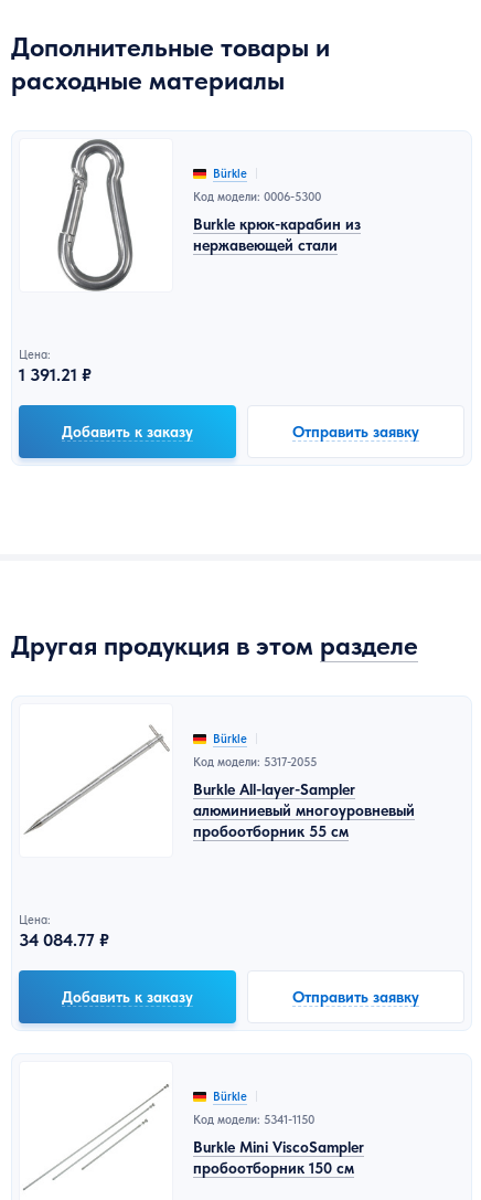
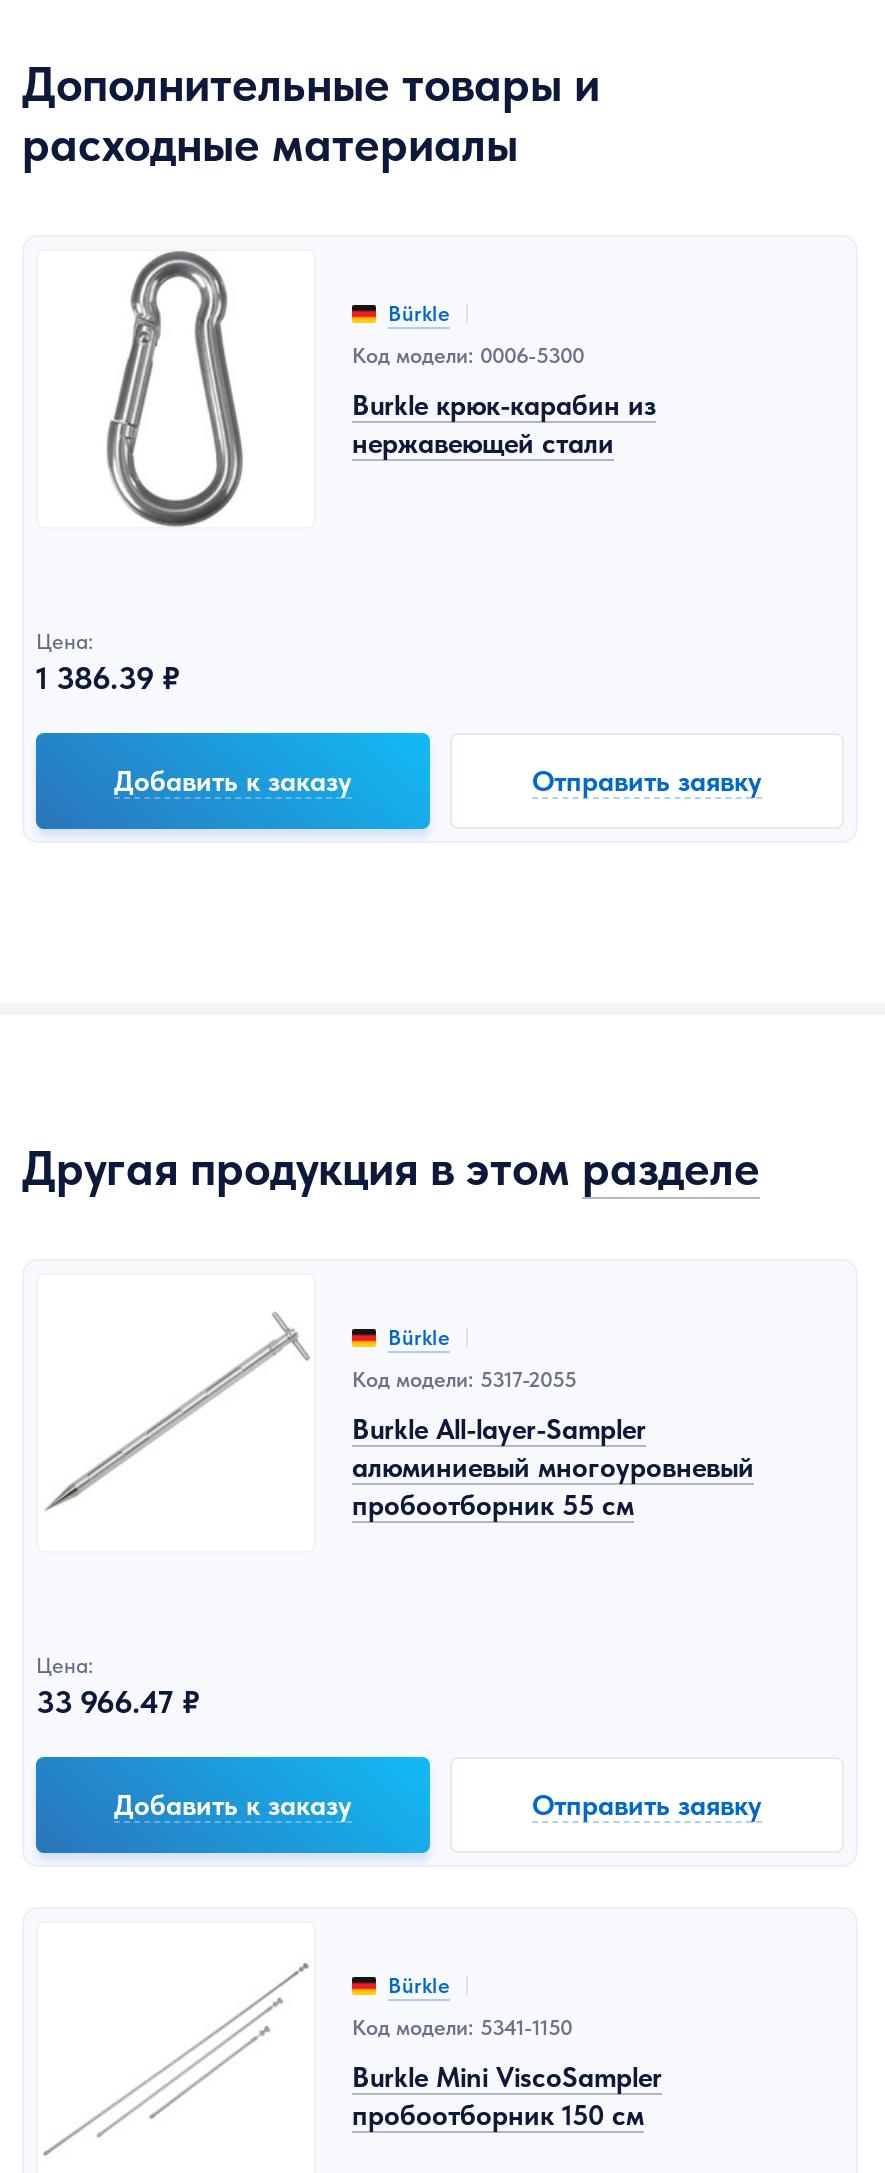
[19,365,92,386] 1 391.21 ₽ -> [36,660,180,698] 1 386.39 ₽
[19,930,109,951] 34 084.77 ₽ -> [36,1684,200,1722] 33 966.47 ₽

